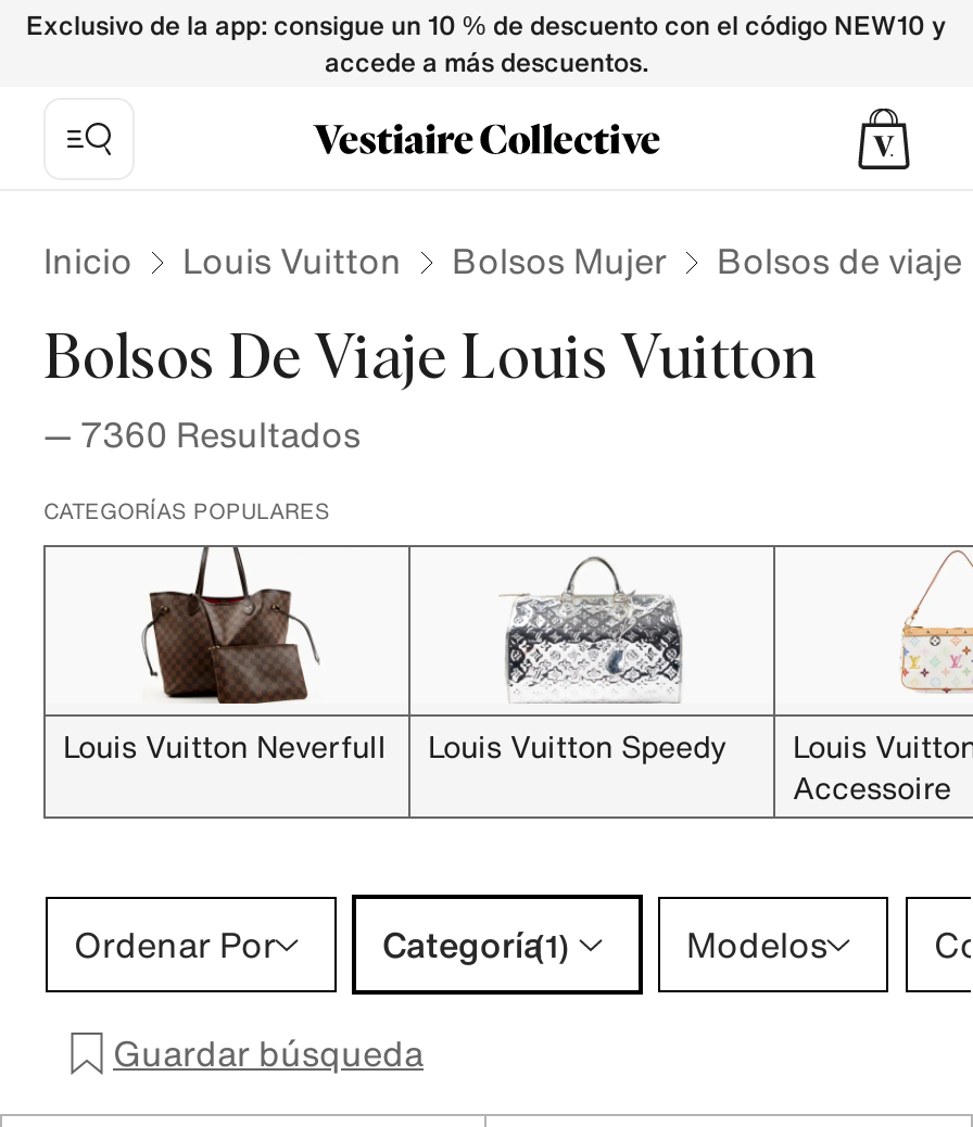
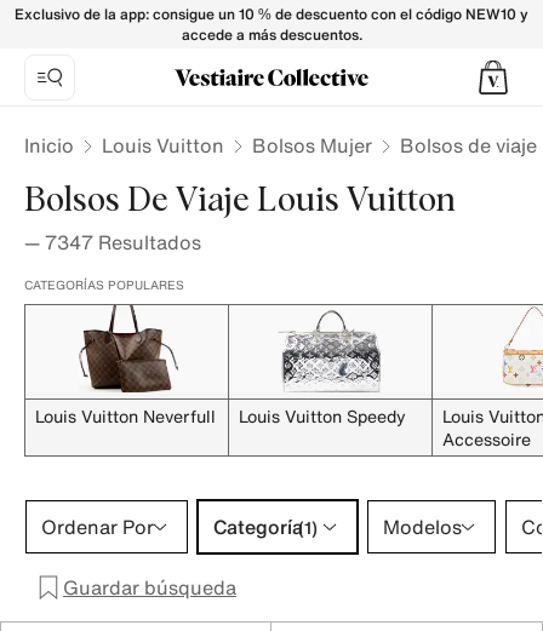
[43,408,361,460] — 7360 Resultados -> [24,228,201,257] — 7347 Resultados

